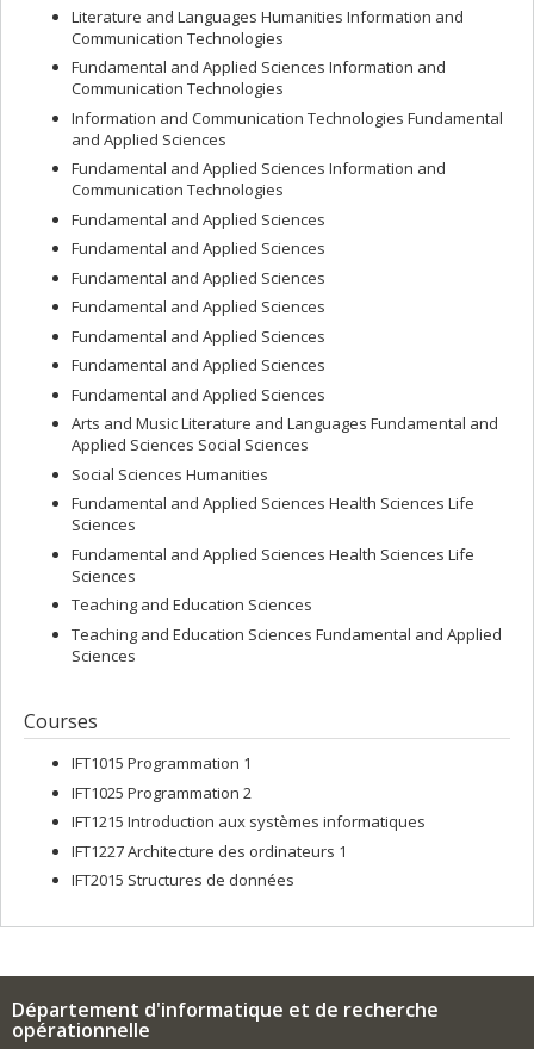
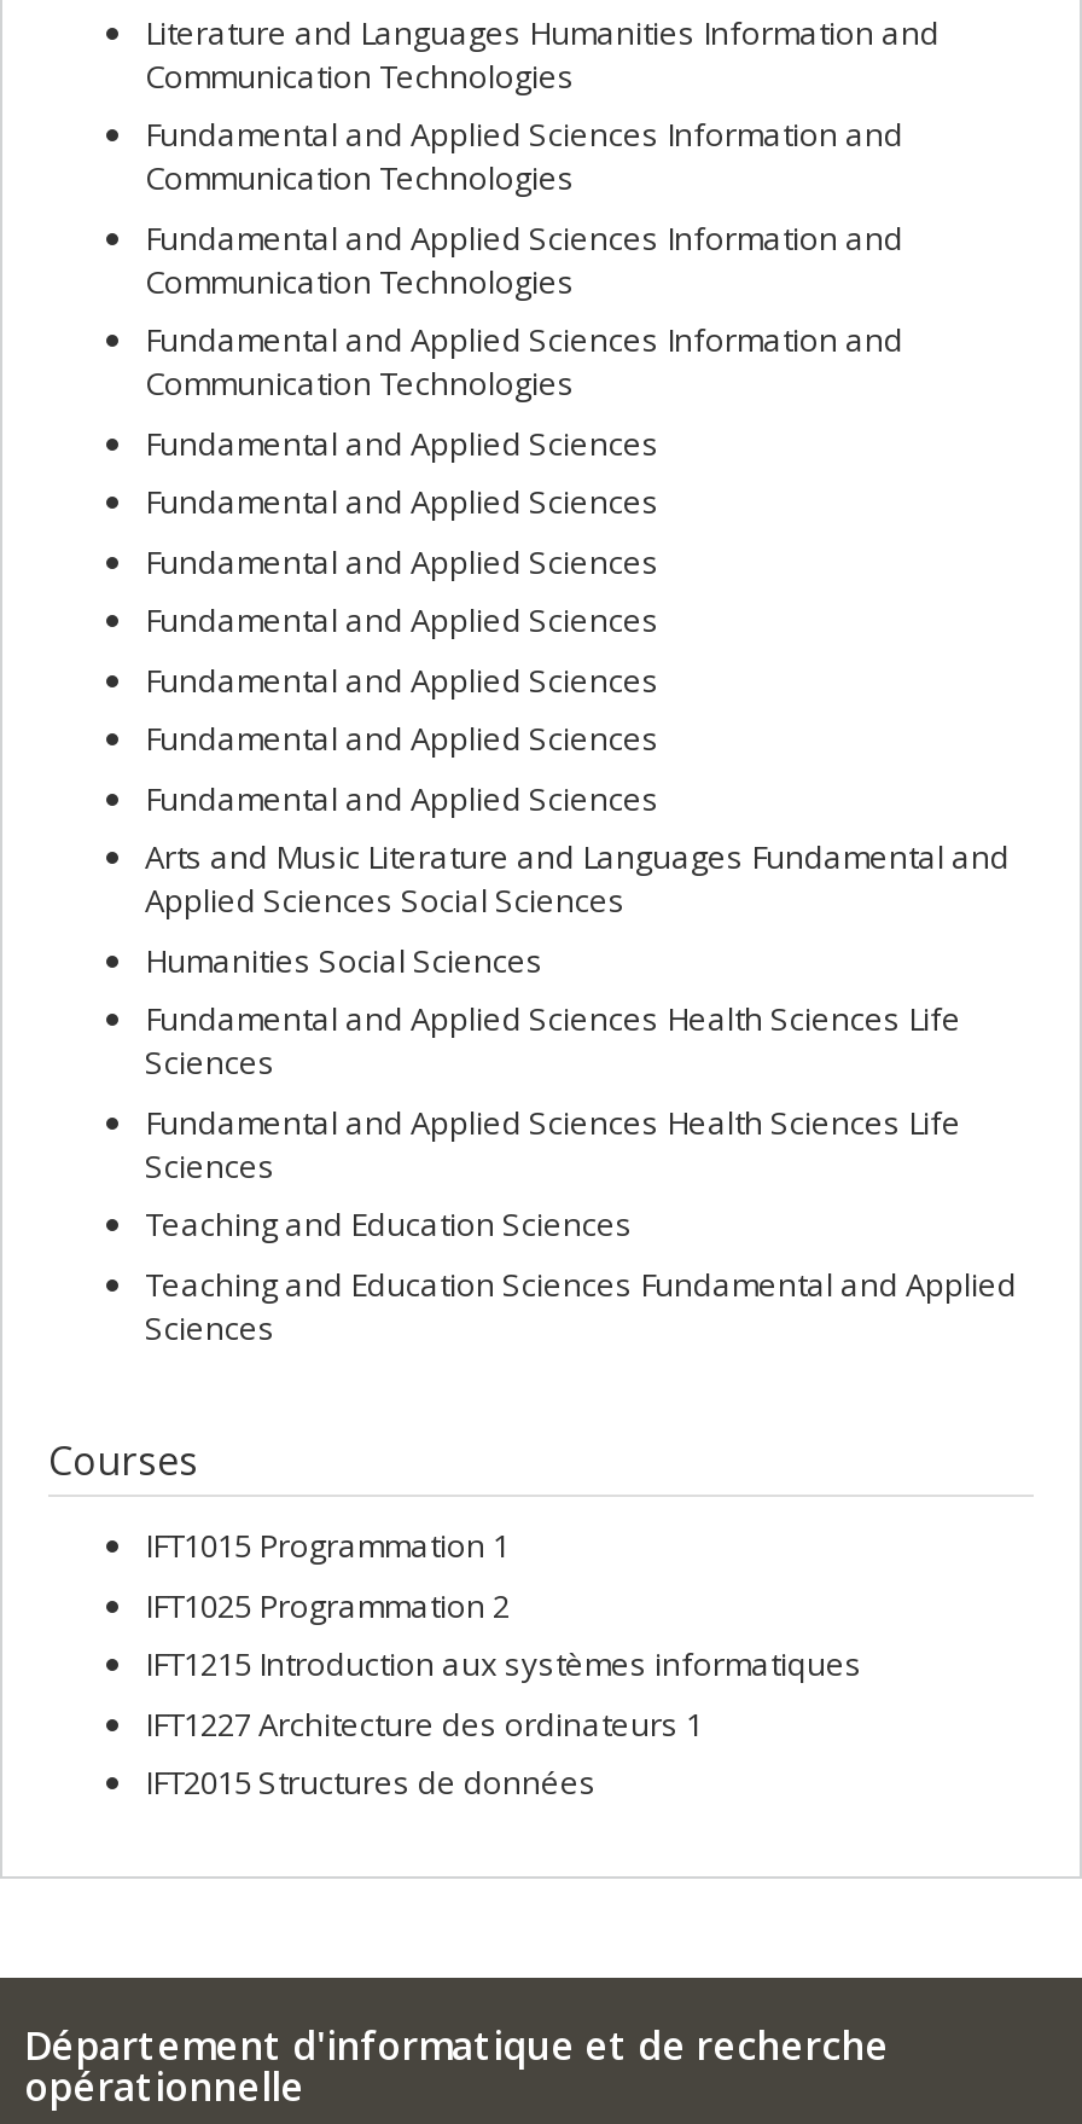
[72,107,503,150] Information and Communication Technologies Fundamental | and Applied Sciences -> [145,216,903,303] Fundamental and Applied Sciences Information and | Communication Technologies
[72,463,268,485] Social Sciences Humanities -> [145,938,543,982] Humanities Social Sciences

